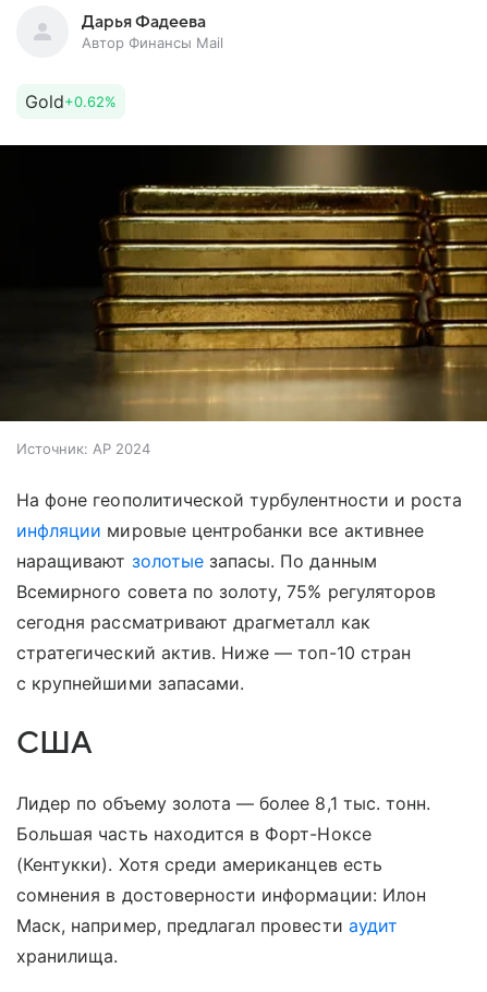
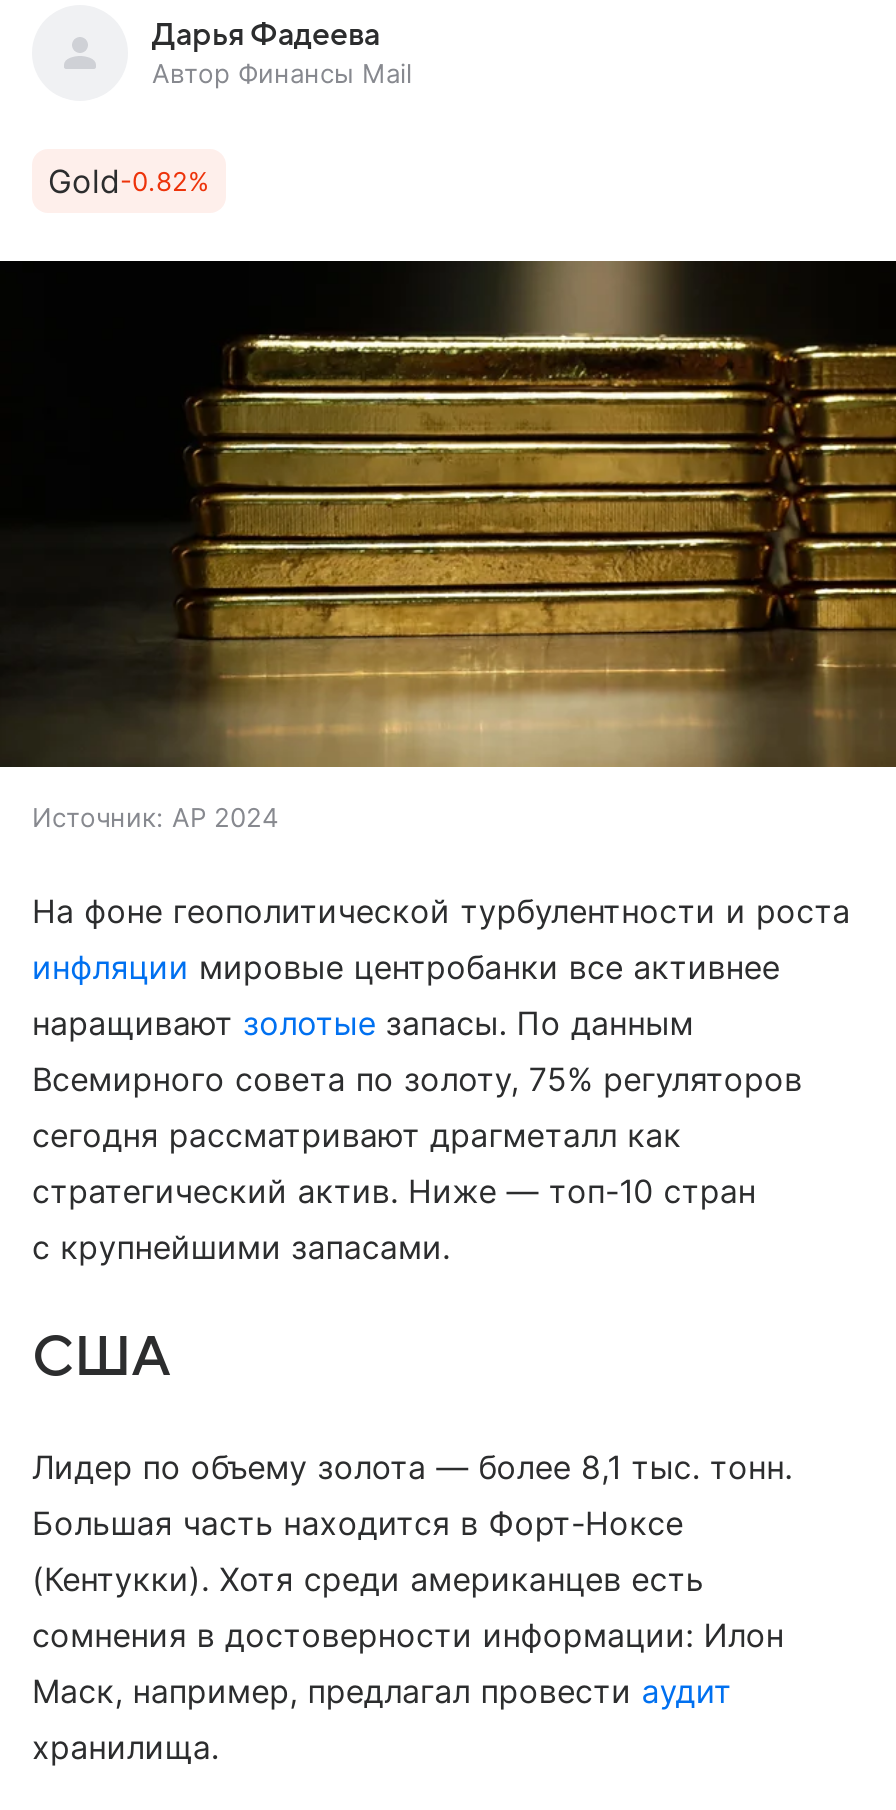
[25,91,117,112] Gold+0.62% -> [48,161,210,201] Gold-0.82%

